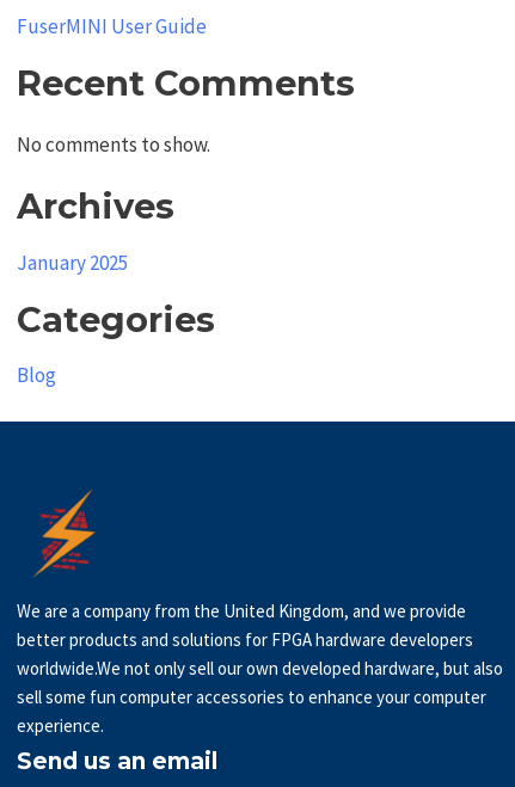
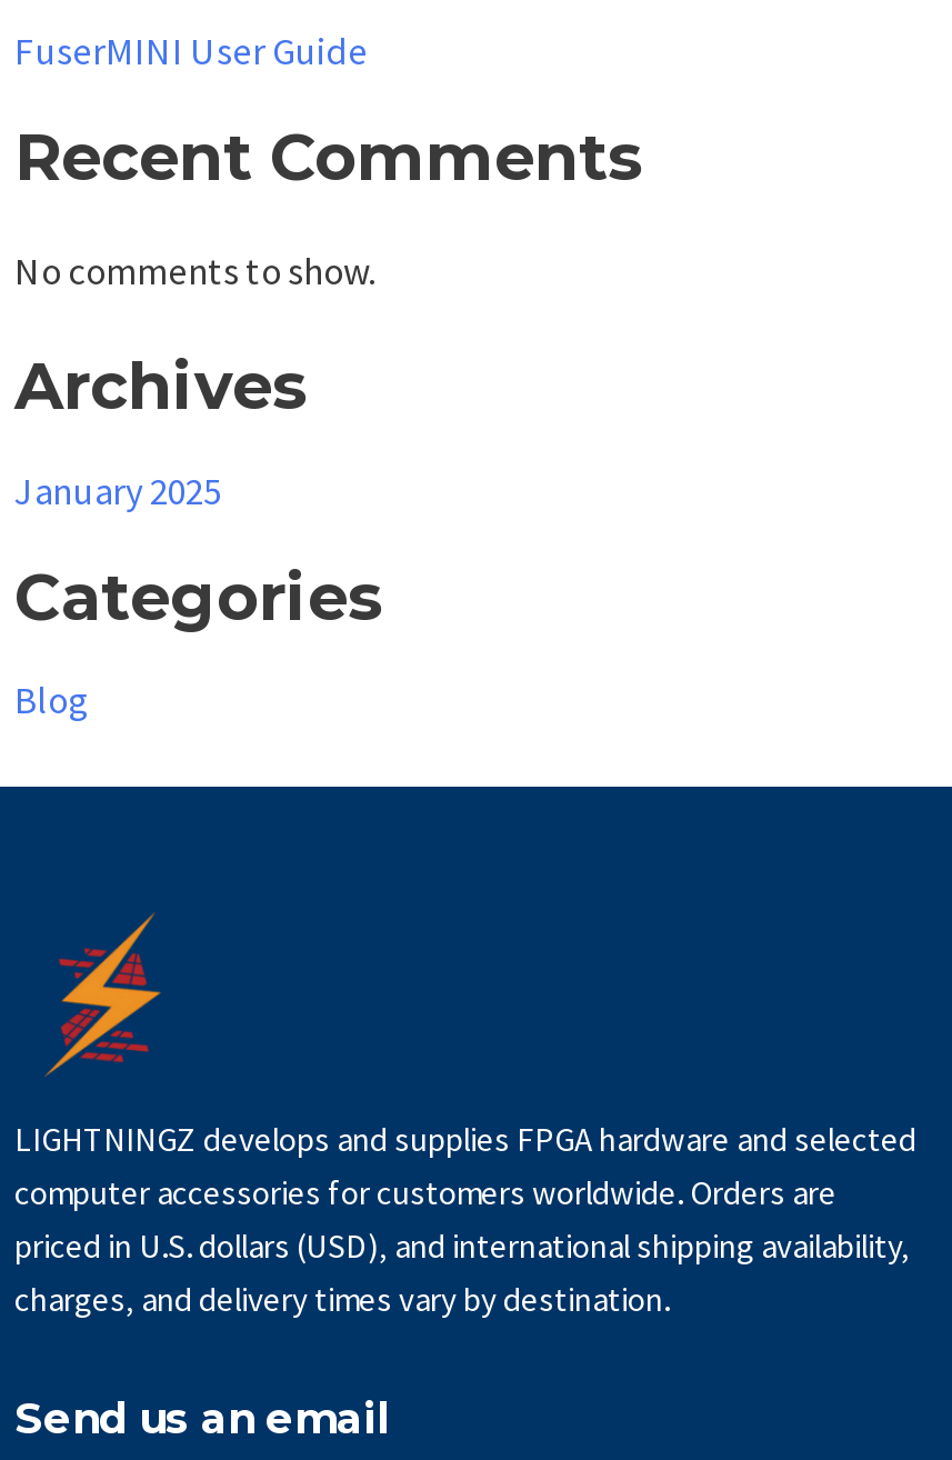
[17,600,503,737] We are a company from the United Kingdom, and we provide | better products and solutions for FPGA hardware developers | worldwide.We not only sell our own developed hardware, but also | sell some fun computer accessories to enhance your computer | experience. -> [14,1118,916,1320] LIGHTNINGZ develops and supplies FPGA hardware and selected | computer accessories for customers worldwide. Orders are | priced in U.S. dollars (USD), and international shipping availability, | charges, and delivery times vary by destination.

